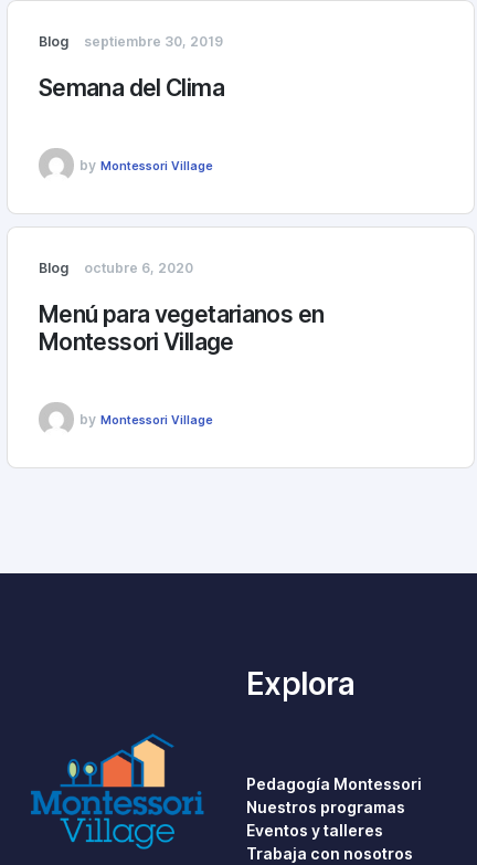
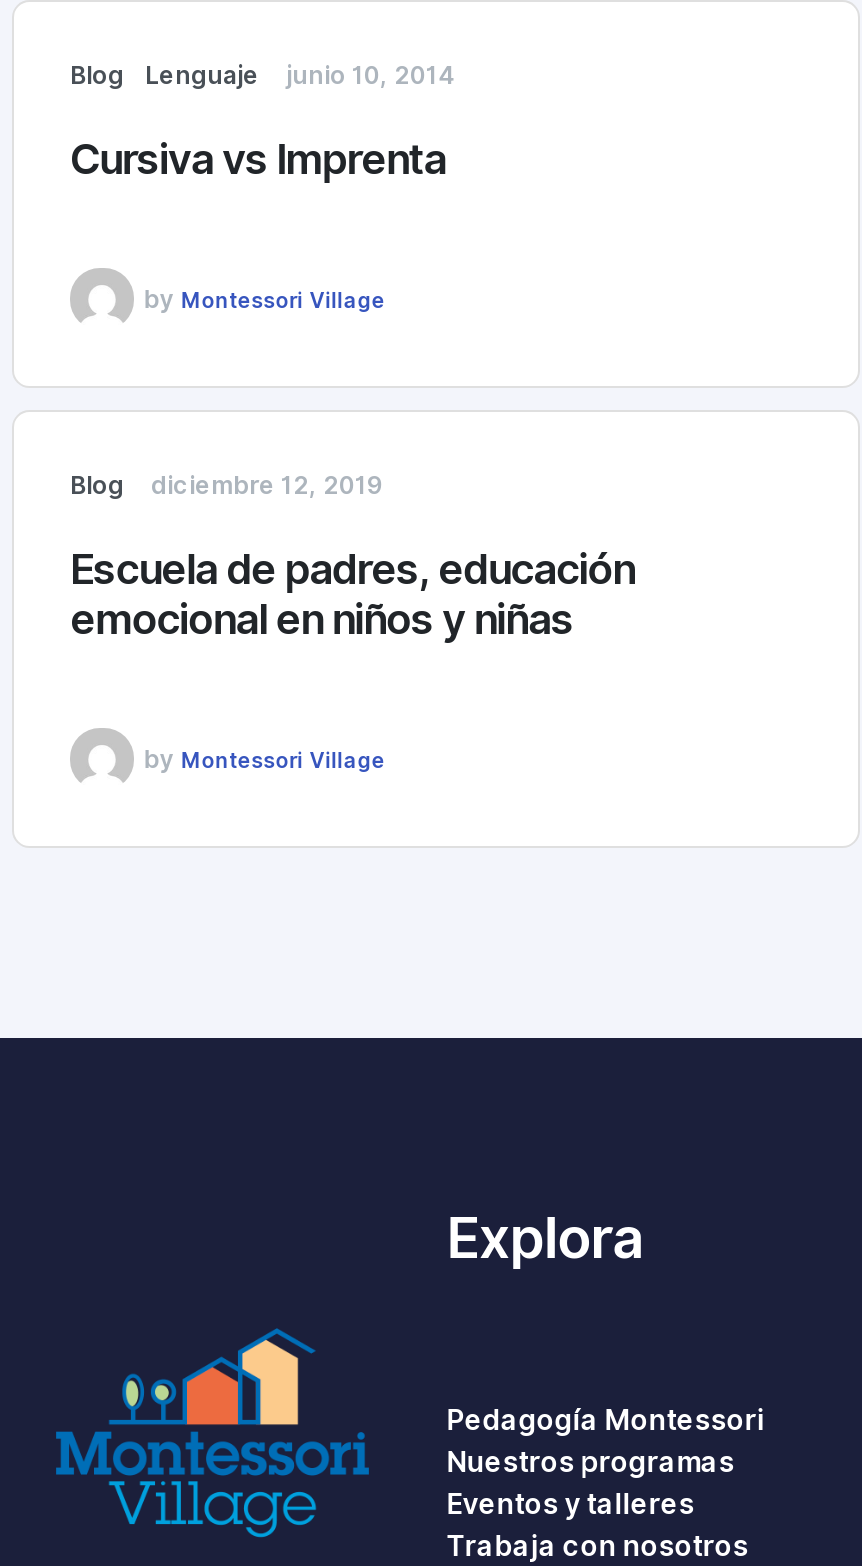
[83,33,222,49] septiembre 30, 2019 -> [145,59,454,89] Lenguaje | junio 10, 2014
[39,74,224,101] Semana del Clima -> [70,133,446,183] Cursiva vs Imprenta
[39,259,193,276] Blog octubre 6, 2020 -> [70,469,383,499] Blog diciembre 12, 2019
[39,300,324,355] Menú para vegetarianos en | Montessori Village -> [70,543,635,643] Escuela de padres, educación | emocional en niños y niñas

